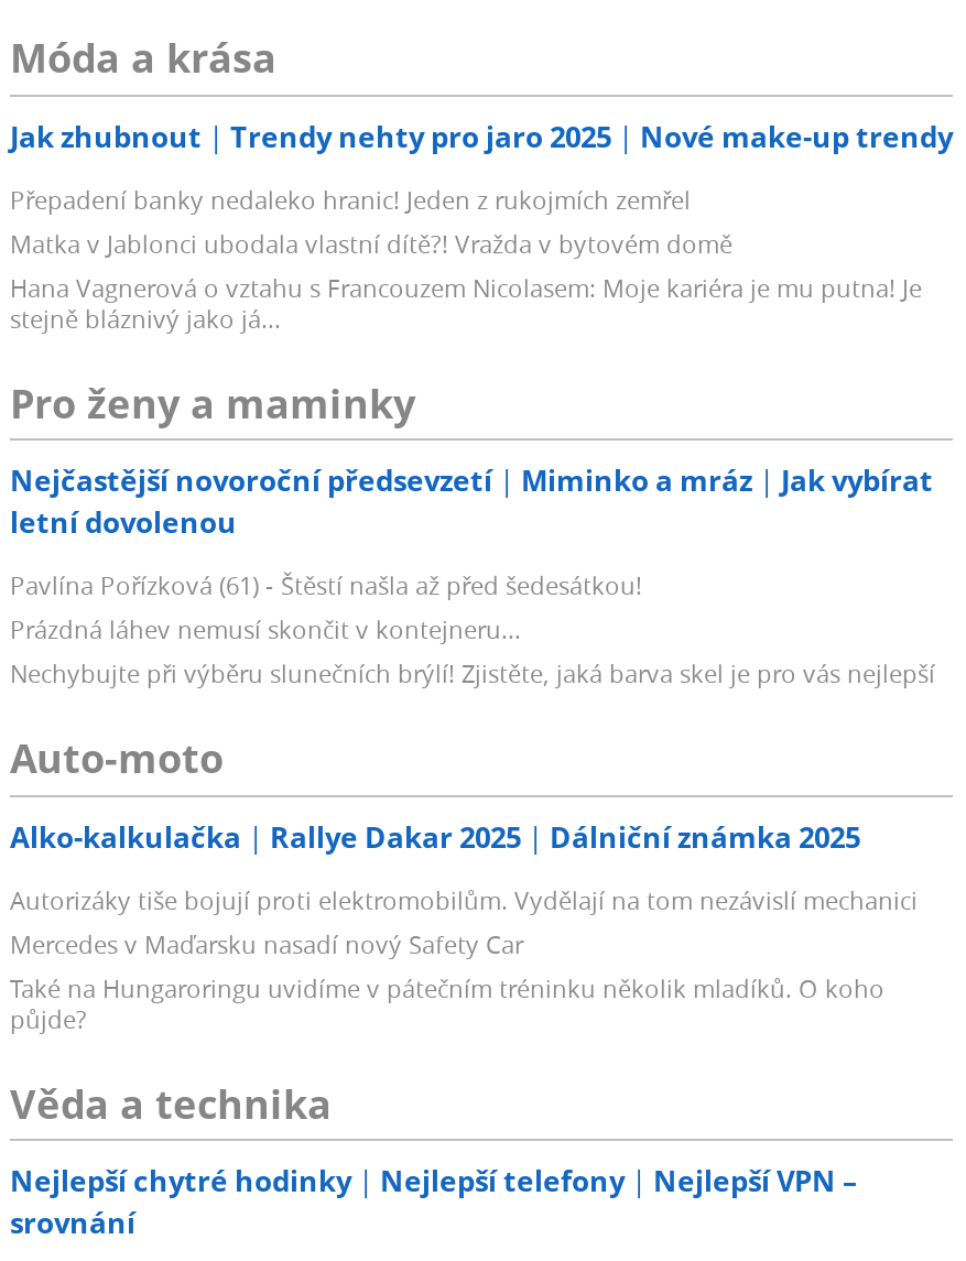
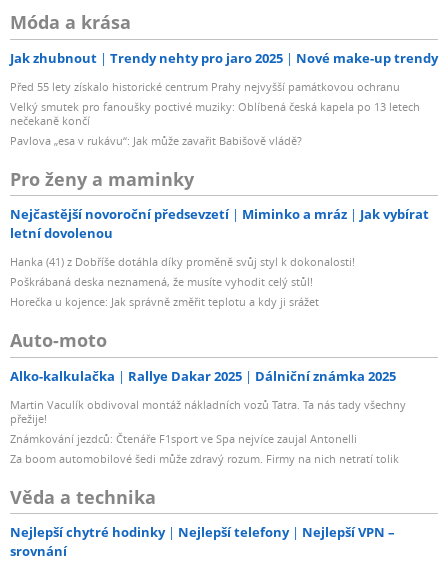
[10,182,922,334] Přepadení banky nedaleko hranic! Jeden z rukojmích zemřel | Matka v Jablonci ubodala vlastní dítě?! Vražda v bytovém domě | Hana Vagnerová o vztahu s Francouzem Nicolasem: Moje kariéra je mu putna! Je | stejně bláznivý jako já... -> [10,79,420,148] Před 55 lety získalo historické centrum Prahy nejvyšší památkovou ochranu | Velký smutek pro fanoušky poctivé muziky: Oblíbená česká kapela po 13 letech | nečekaně končí | Pavlova „esa v rukávu“: Jak může zavařit Babišově vládě?
[10,569,935,690] Pavlína Pořízková (61) - Štěstí našla až před šedesátkou! | Prázdná láhev nemusí skončit v kontejneru... | Nechybujte při výběru slunečních brýlí! Zjistěte, jaká barva skel je pro vás nejlepší -> [10,254,355,309] Hanka (41) z Dobříše dotáhla díky proměně svůj styl k dokonalosti! | Poškrábaná deska neznamená, že musíte vyhodit celý stůl! | Horečka u kojence: Jak správně změřit teplotu a kdy ji srážet
[10,883,918,1035] Autorizáky tiše bojují proti elektromobilům. Vydělají na tom nezávislí mechanici | Mercedes v Maďarsku nasadí nový Safety Car | Také na Hungaroringu uvidíme v pátečním tréninku několik mladíků. O koho | půjde? -> [10,397,406,466] Martin Vaculík obdivoval montáž nákladních vozů Tatra. Ta nás tady všechny | přežije! | Známkování jezdců: Čtenáře F1sport ve Spa nejvíce zaujal Antonelli | Za boom automobilové šedi může zdravý rozum. Firmy na nich netratí tolik

